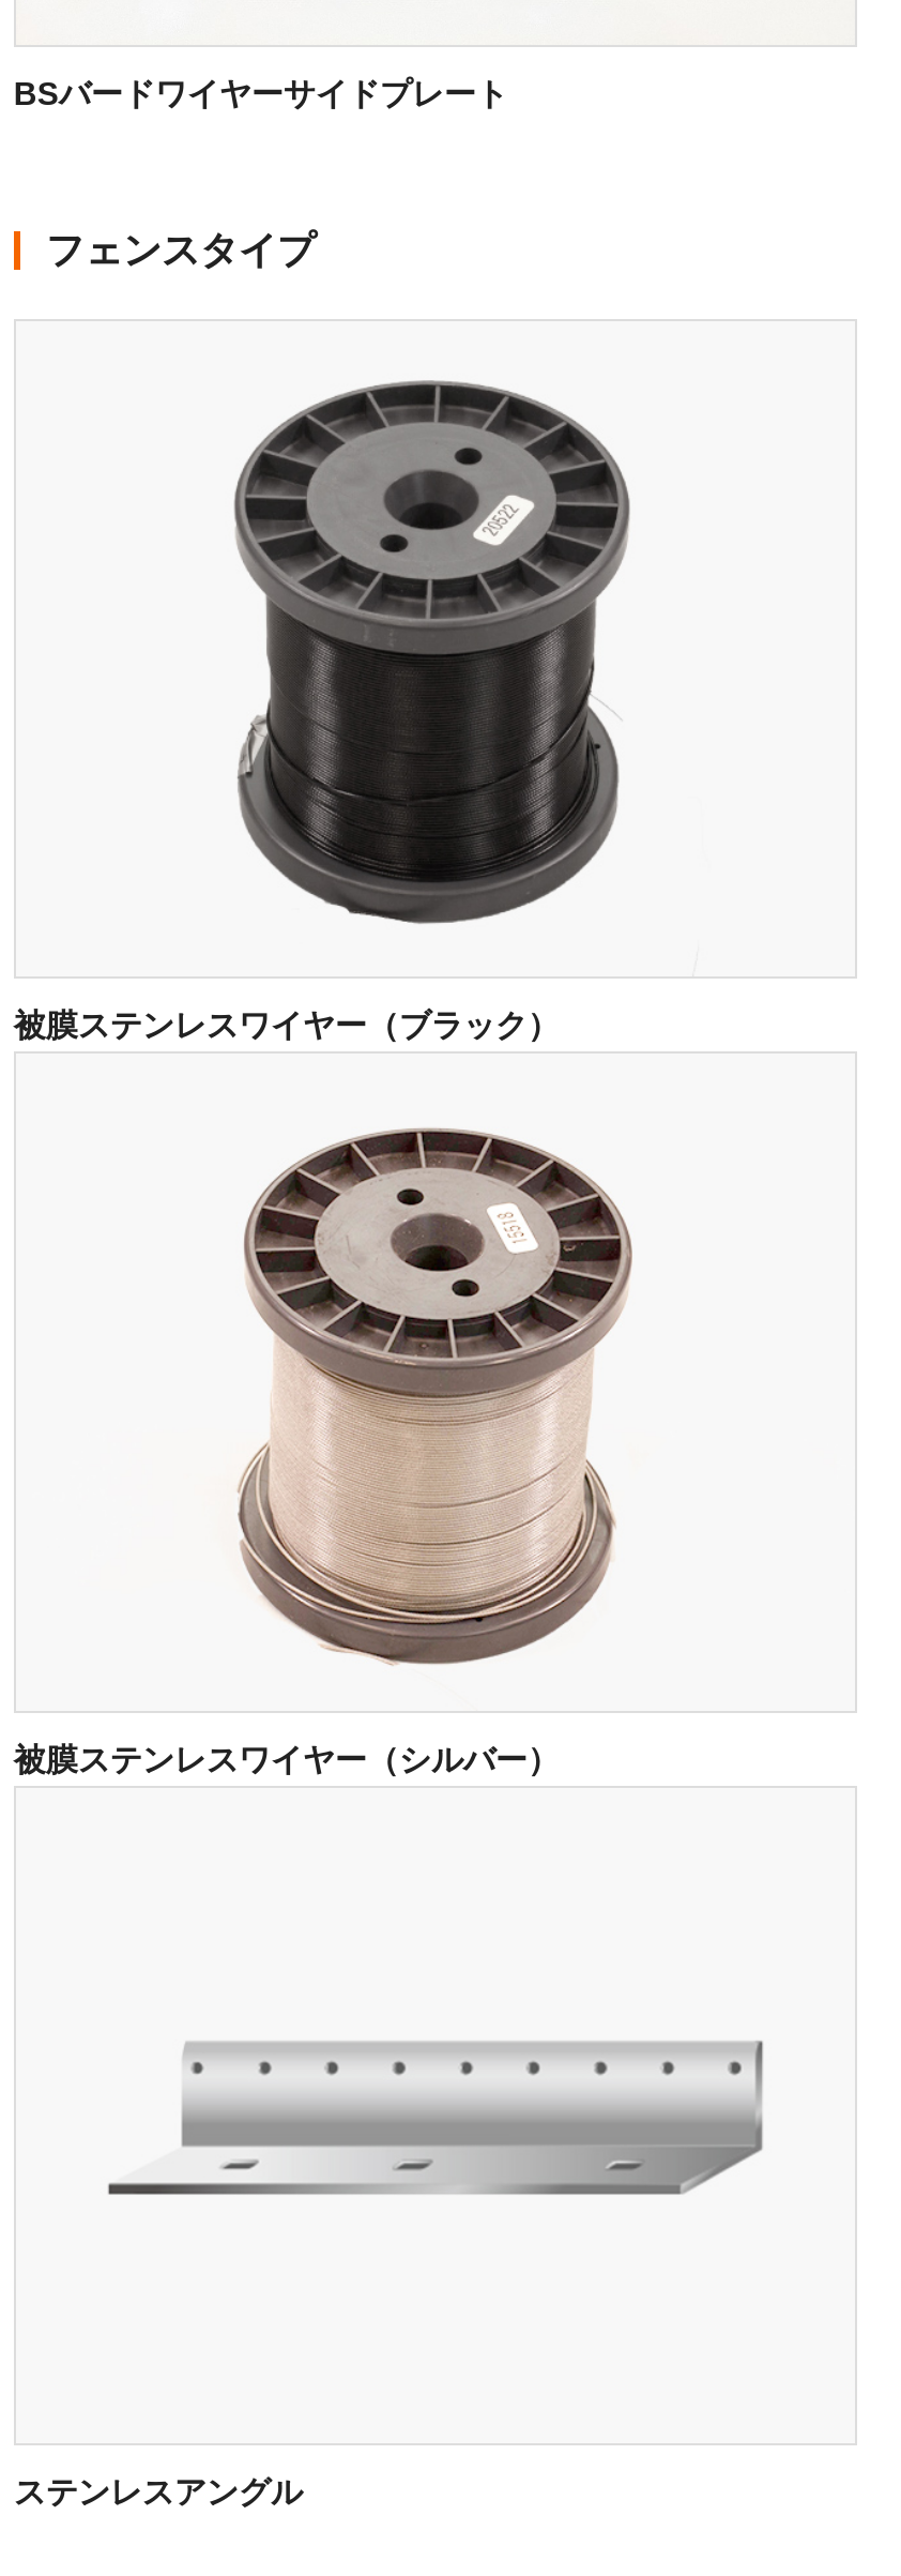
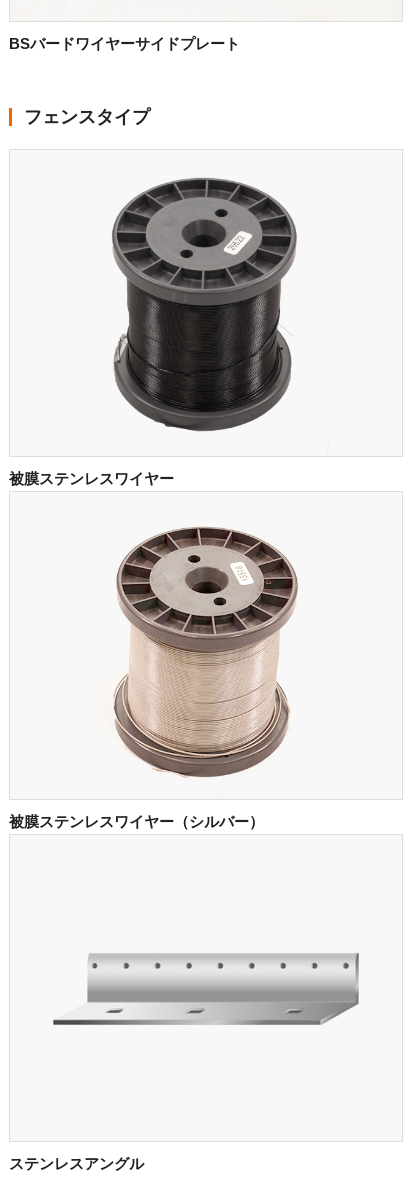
[14,1007,559,1043] 被膜ステンレスワイヤー（ブラック） -> [9,470,174,487] 被膜ステンレスワイヤー

